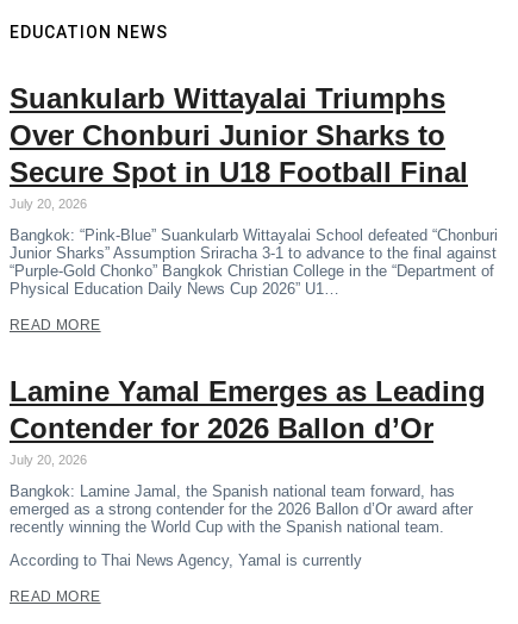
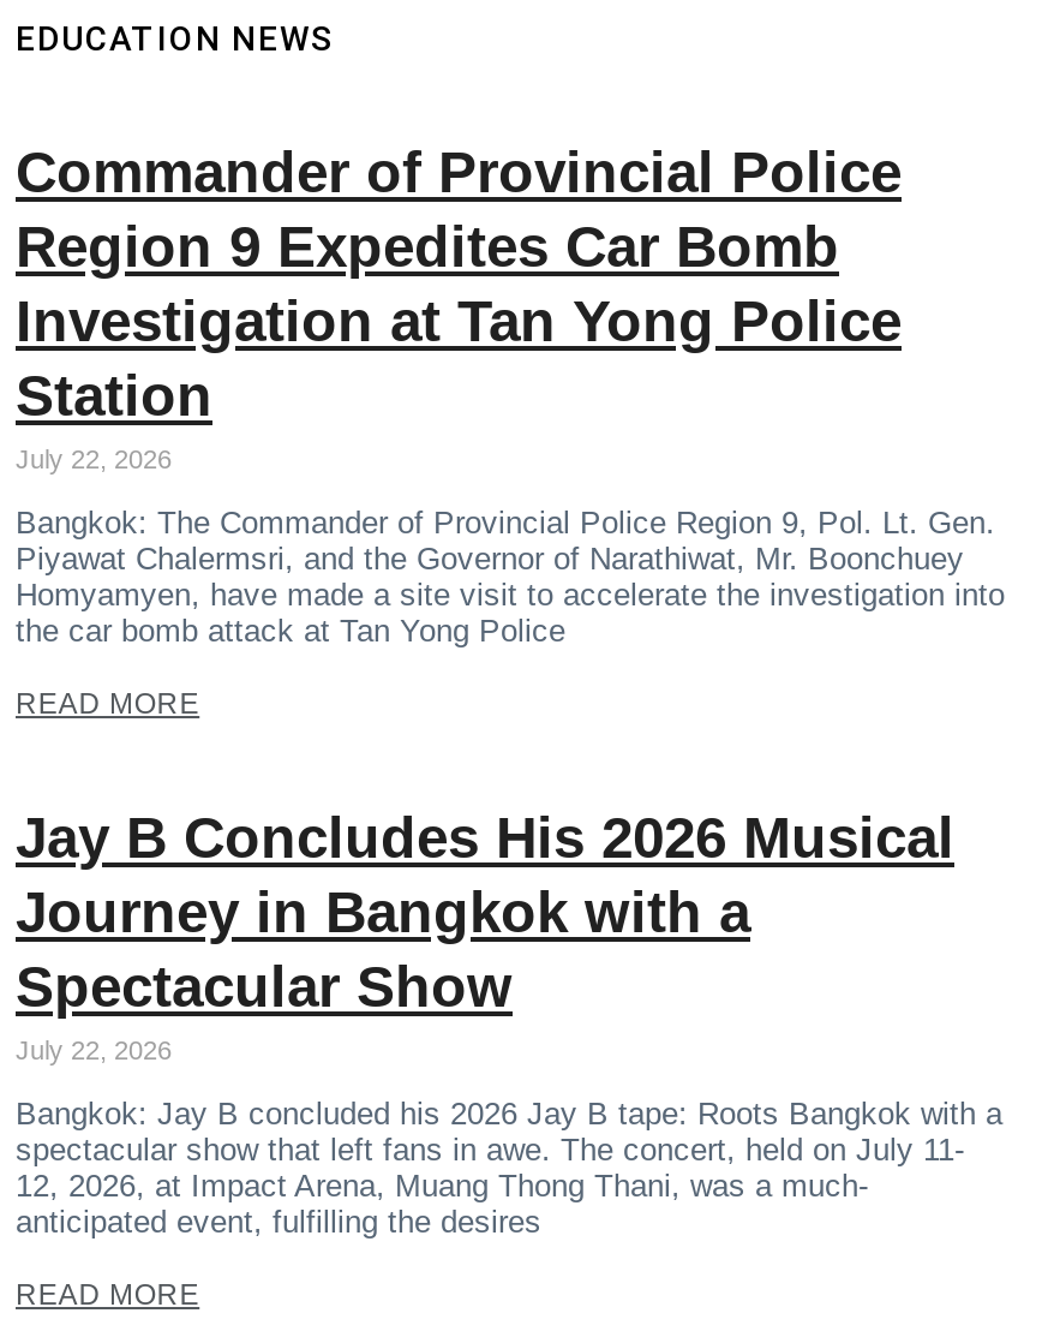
[10,82,468,211] Suankularb Wittayalai Triumphs | Over Chonburi Junior Sharks to | Secure Spot in U18 Football Final | July 20, 2026 -> [16,139,902,473] Commander of Provincial Police | Region 9 Expedites Car Bomb | Investigation at Tan Yong Police | Station | July 22, 2026
[10,226,498,298] Bangkok: “Pink-Blue” Suankularb Wittayalai School defeated “Chonburi | Junior Sharks” Assumption Sriracha 3-1 to advance to the final against | “Purple-Gold Chonko” Bangkok Christian College in the “Department of | Physical Education Daily News Cup 2026” U1… -> [16,504,1005,648] Bangkok: The Commander of Provincial Police Region 9, Pol. Lt. Gen. | Piyawat Chalermsri, and the Governor of Narathiwat, Mr. Boonchuey | Homyamyen, have made a site visit to accelerate the investigation into | the car bomb attack at Tan Yong Police
[10,375,486,569] Lamine Yamal Emerges as Leading | Contender for 2026 Ballon d’Or | July 20, 2026 | Bangkok: Lamine Jamal, the Spanish national team forward, has | emerged as a strong contender for the 2026 Ballon d’Or award after | recently winning the World Cup with the Spanish national team. | According to Thai News Agency, Yamal is currently -> [16,804,1002,1239] Jay B Concludes His 2026 Musical | Journey in Bangkok with a | Spectacular Show | July 22, 2026 | Bangkok: Jay B concluded his 2026 Jay B tape: Roots Bangkok with a | spectacular show that left fans in awe. The concert, held on July 11- | 12, 2026, at Impact Arena, Muang Thong Thani, was a much- | anticipated event, fulfilling the desires

